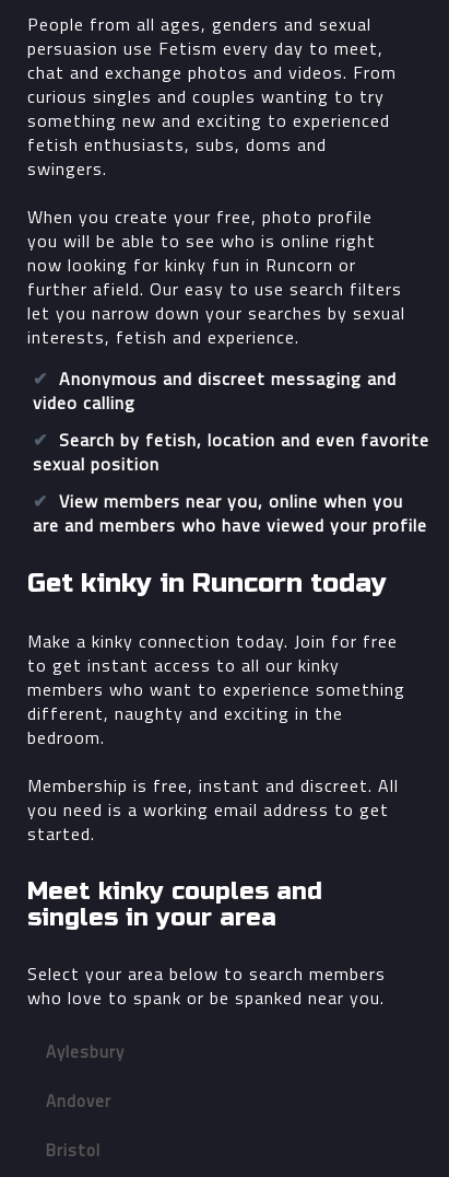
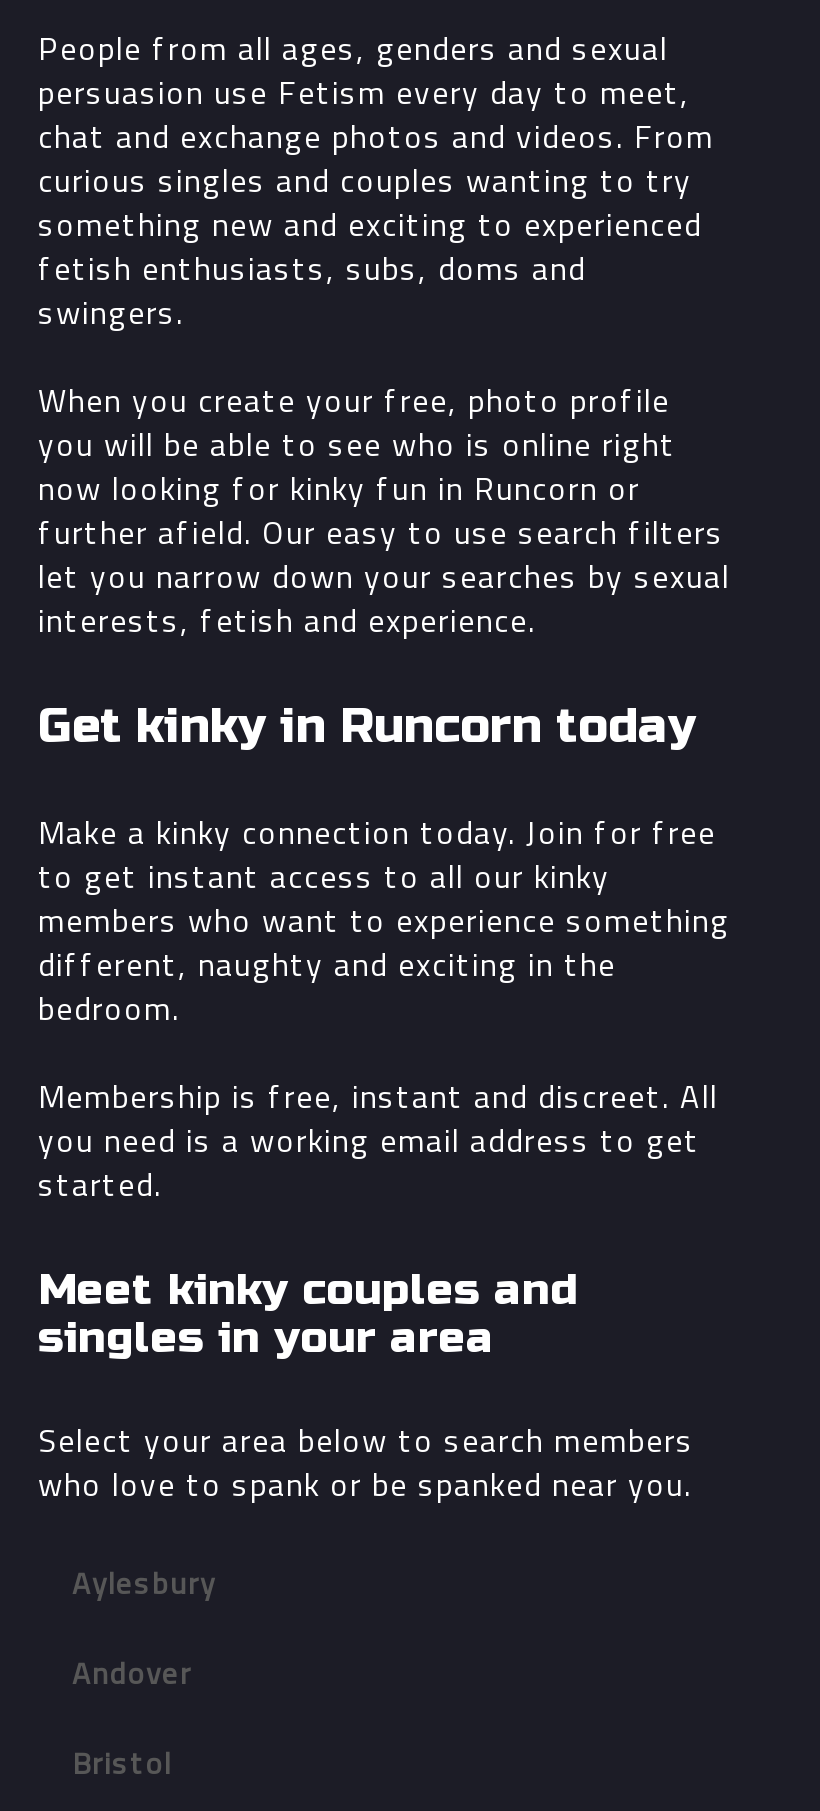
[33,366,429,539] Anonymous and discreet messaging and | video calling | Search by fetish, location and even favorite | sexual position | View members near you, online when you | are and members who have viewed your profile -> none

